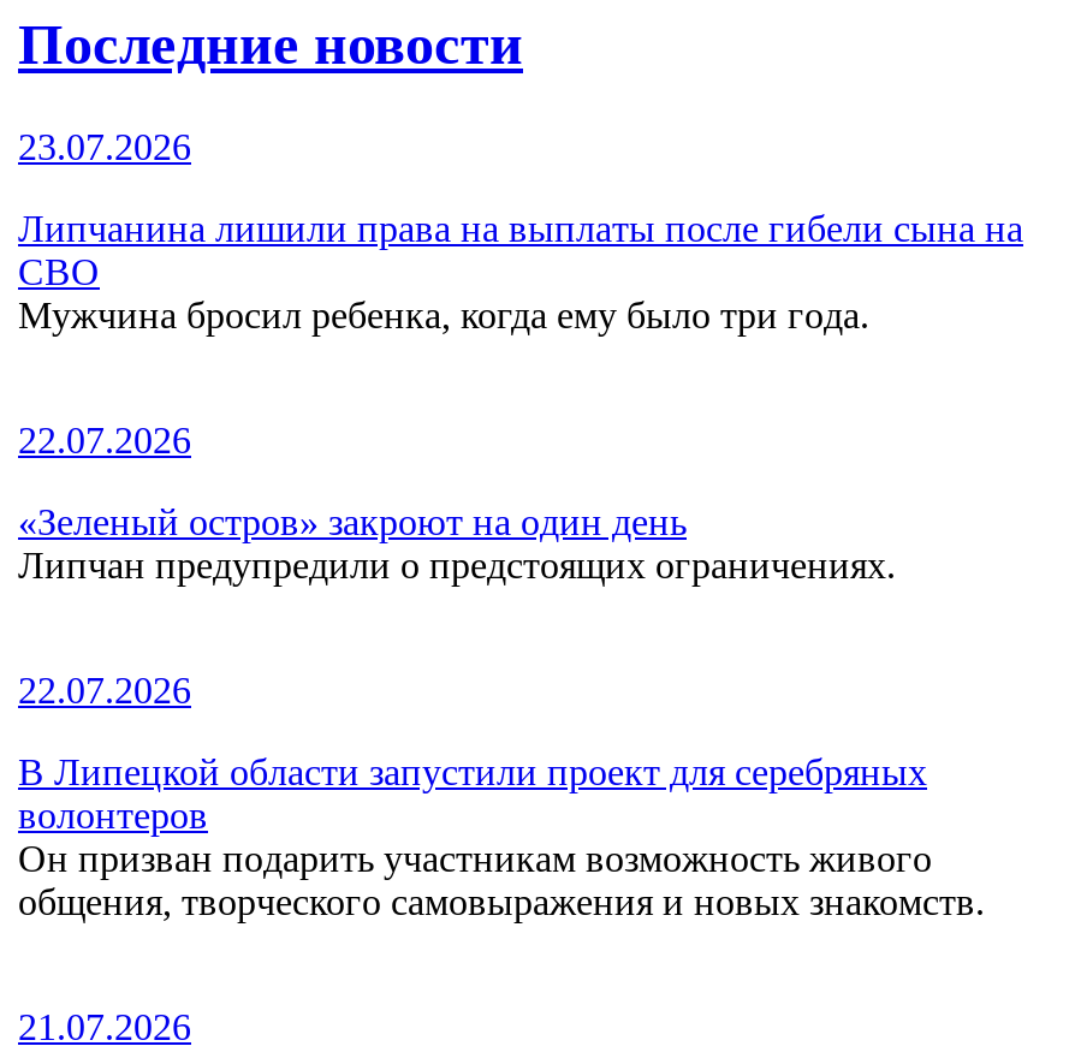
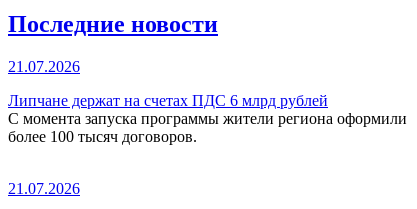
[18,126,1023,921] 23.07.2026 | Липчанина лишили права на выплаты после гибели сына на | СВО | Мужчина бросил ребенка, когда ему было три года. | 22.07.2026 | «Зеленый остров» закроют на один день | Липчан предупредили о предстоящих ограничениях. | 22.07.2026 | В Липецкой области запустили проект для серебряных | волонтеров | Он призван подарить участникам возможность живого | общения, творческого самовыражения и новых знакомств. -> [8,58,407,145] 21.07.2026 | Липчане держат на счетах ПДС 6 млрд рублей | С момента запуска программы жители региона оформили | более 100 тысяч договоров.

